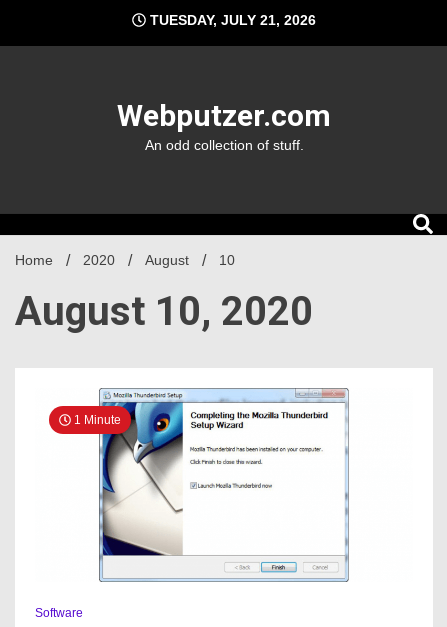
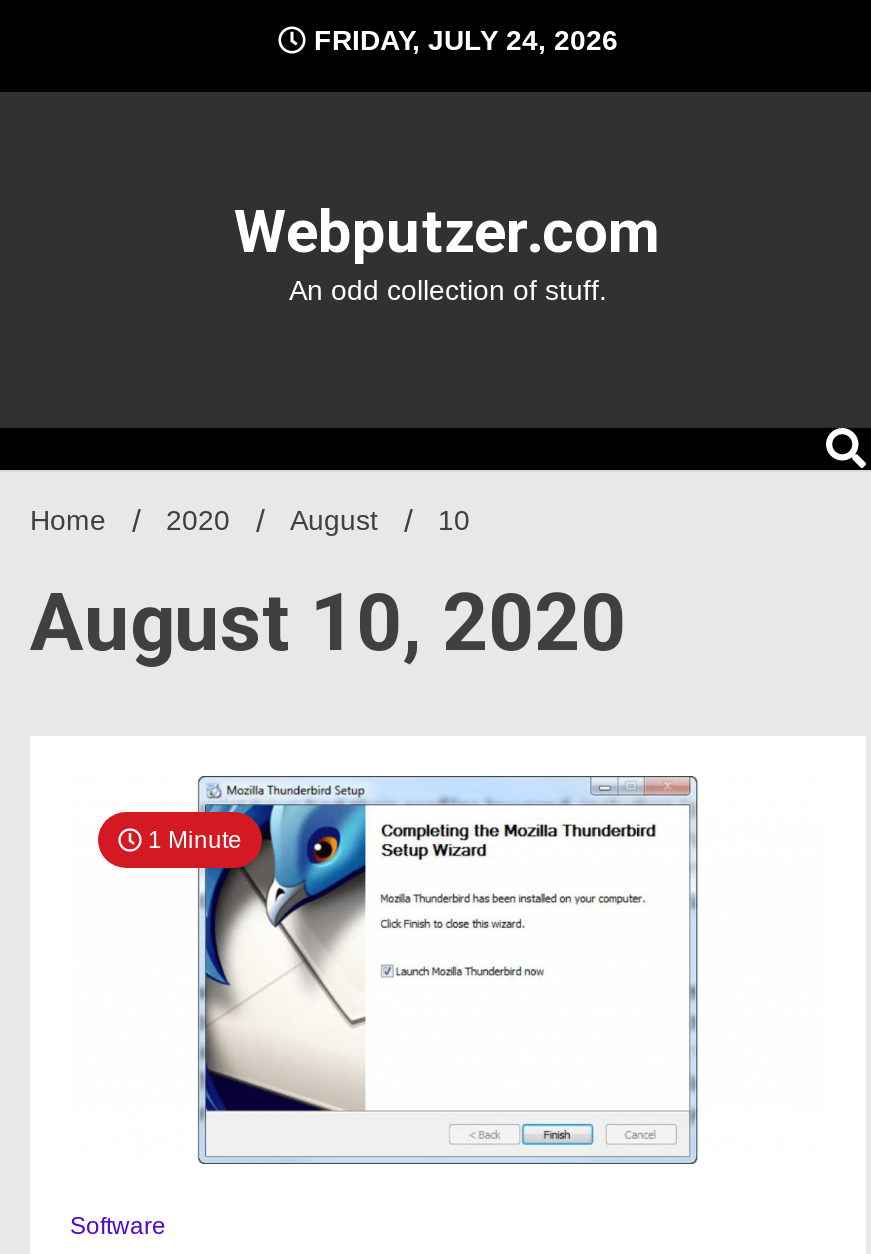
[146,12,316,28] TUESDAY, JULY 21, 2026 -> [306,24,618,56] FRIDAY, JULY 24, 2026

